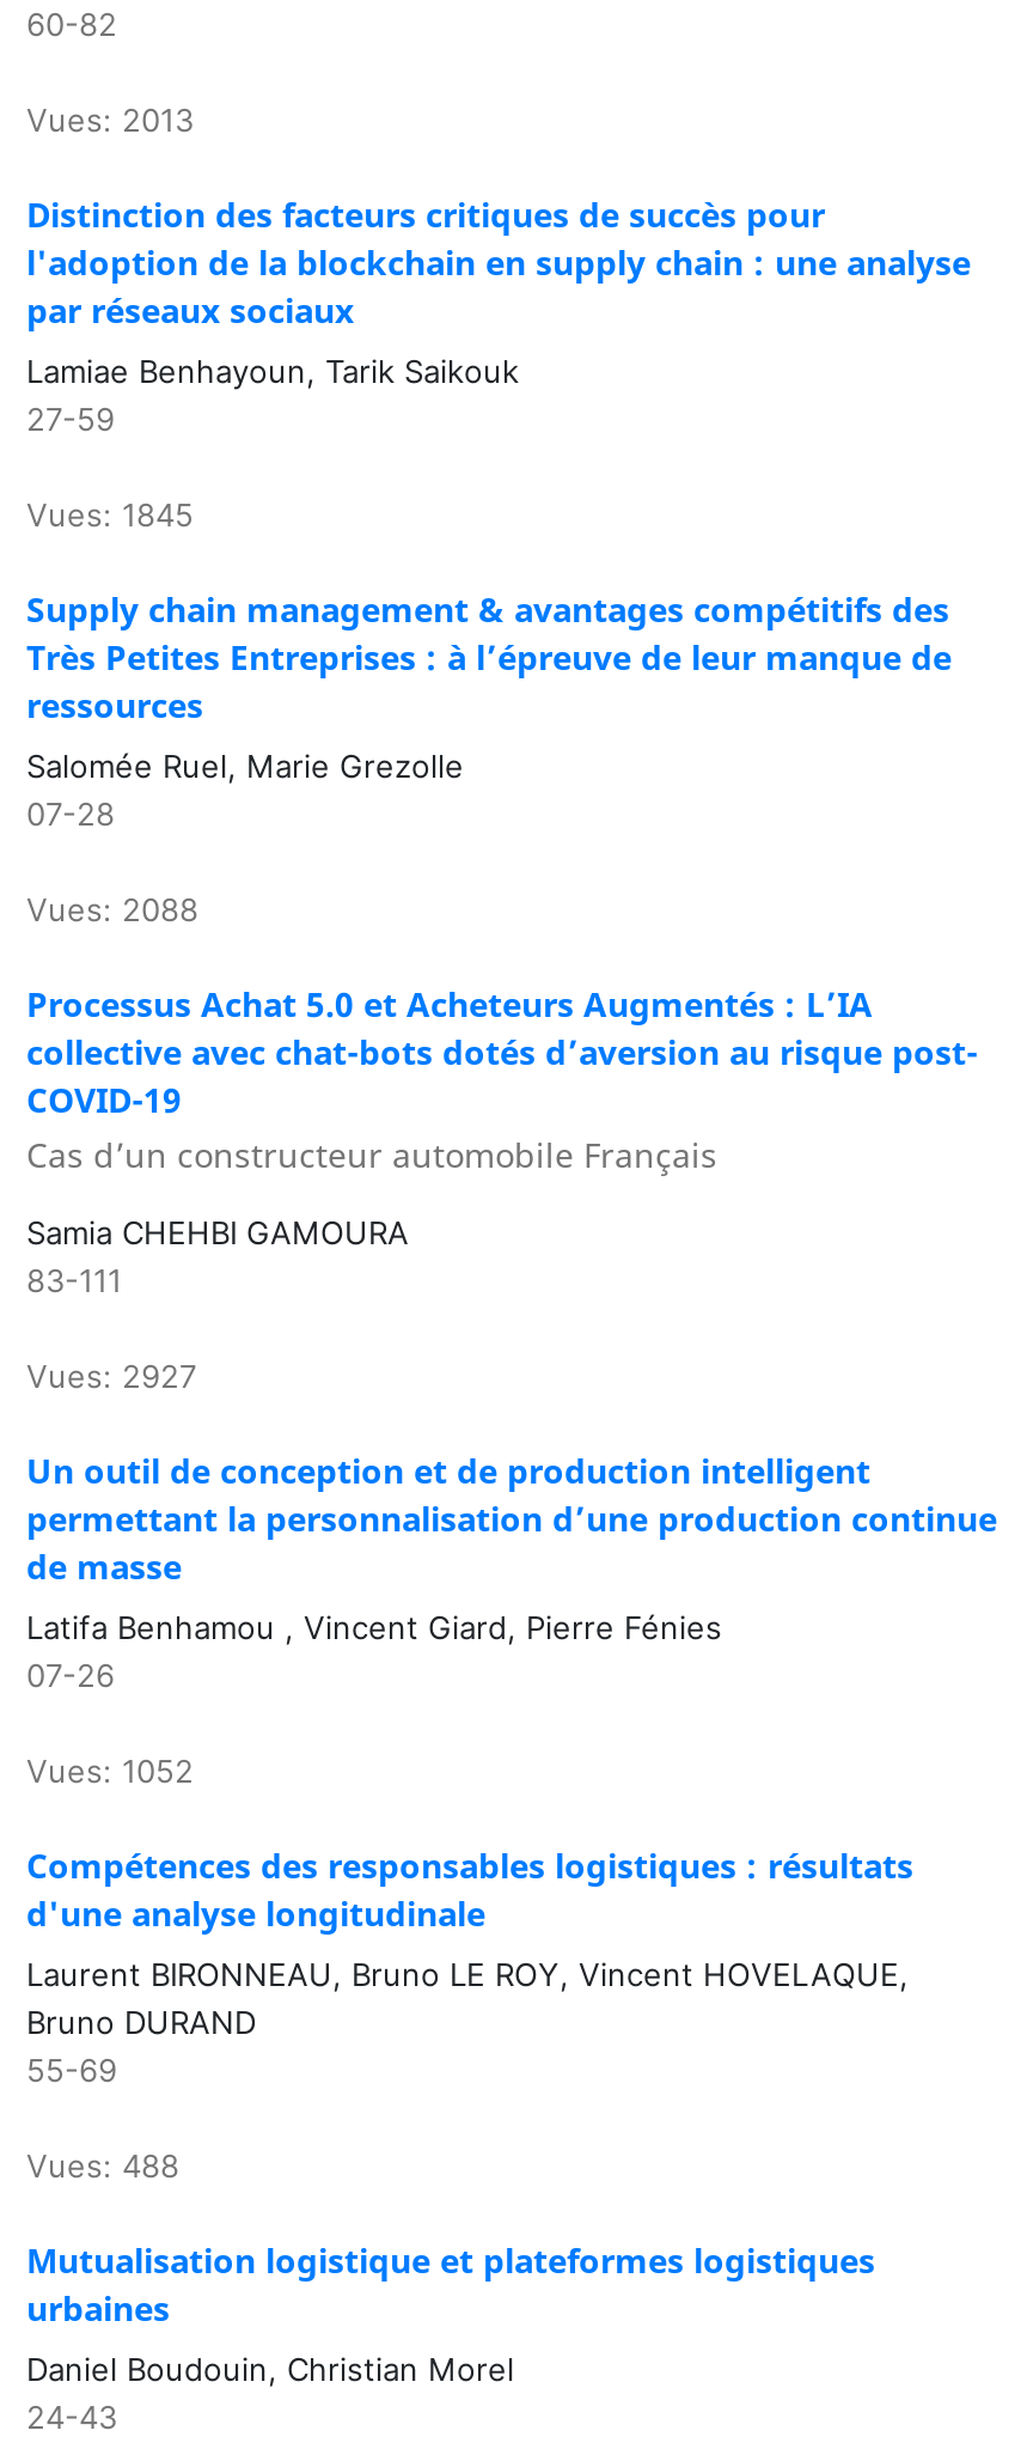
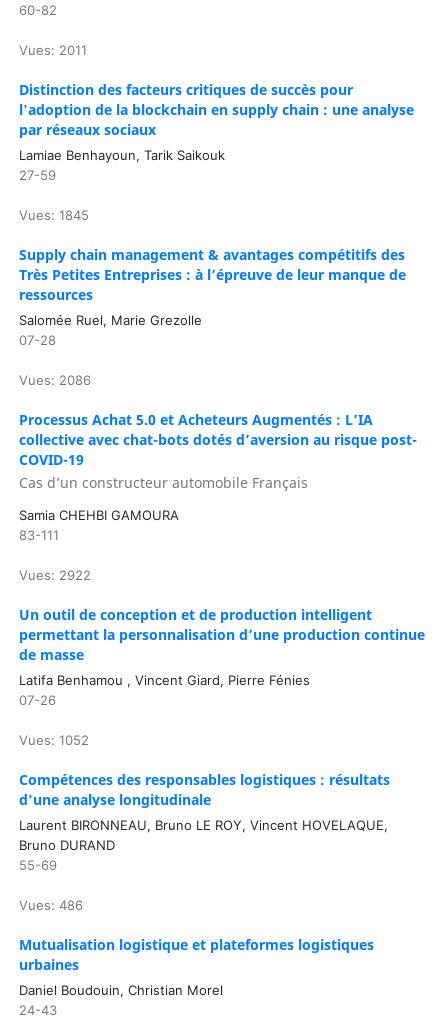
[26,100,194,139] Vues: 2013 -> [19,42,87,58] Vues: 2011
[26,890,198,928] Vues: 2088 -> [19,372,91,388] Vues: 2086
[26,1358,196,1396] Vues: 2927 -> [19,567,91,583] Vues: 2922
[26,2148,179,2186] Vues: 488 -> [19,897,83,913] Vues: 486

